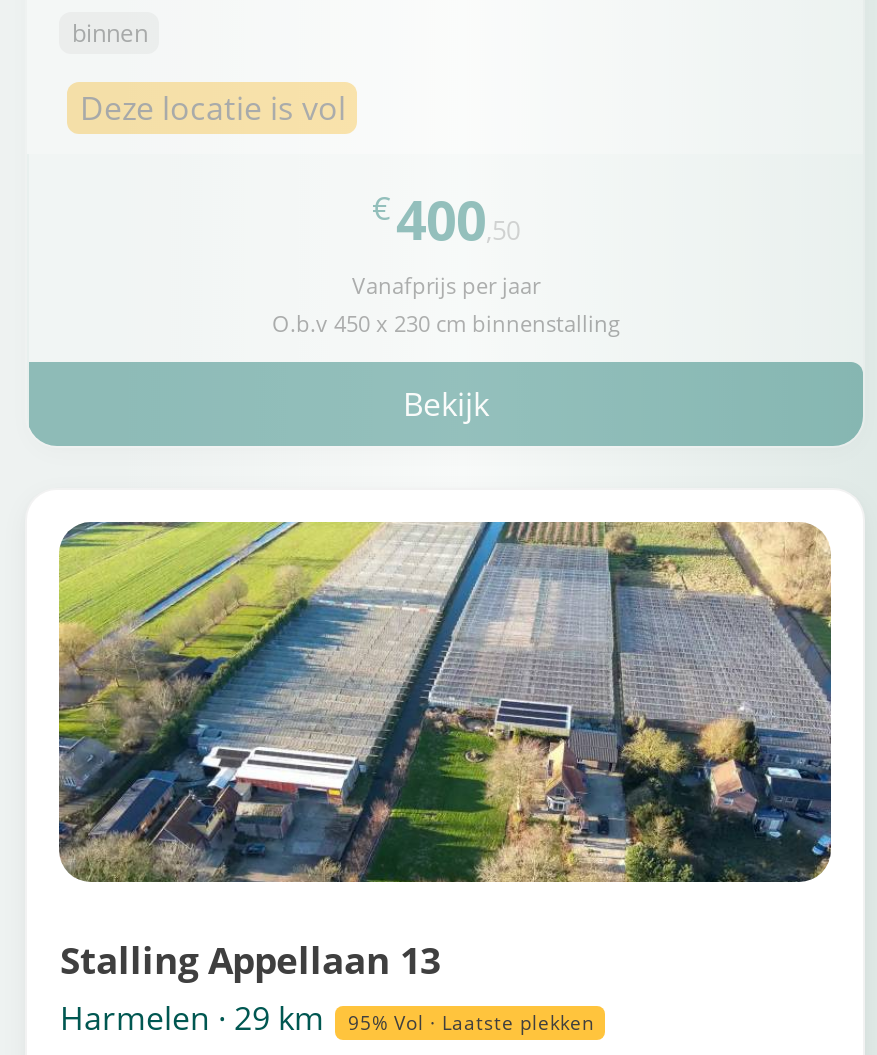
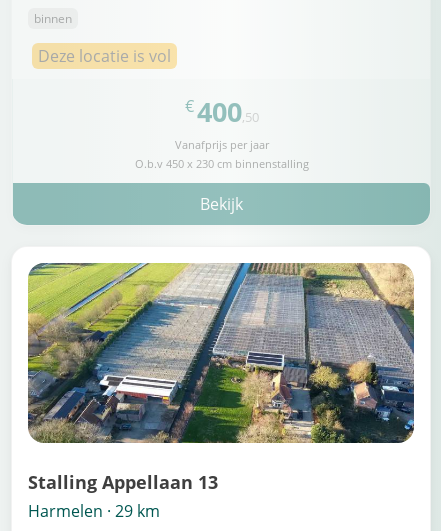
[348,1010,594,1036] 95% Vol · Laatste plekken -> none

